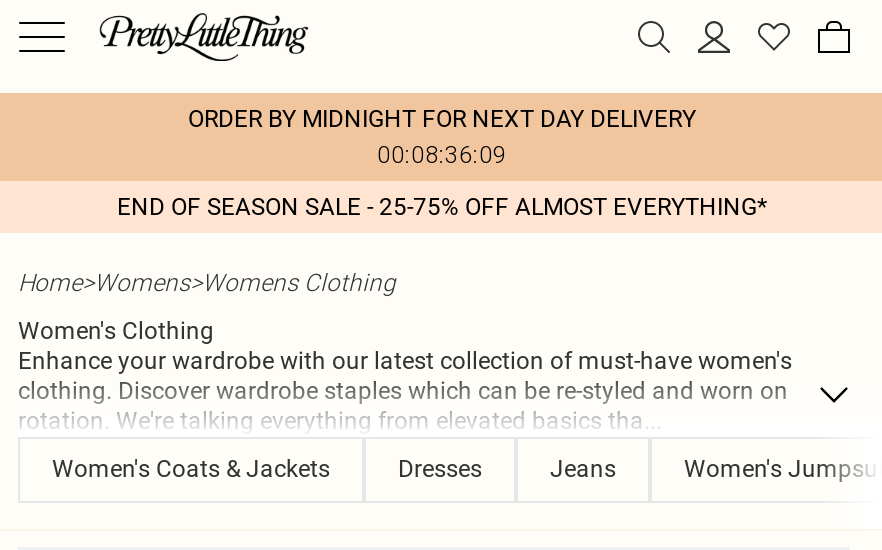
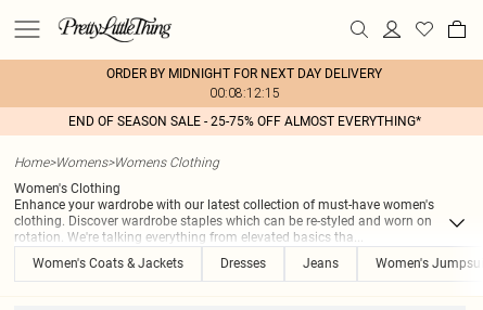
[377,139,507,169] 00:08:36:09 -> [209,85,279,101] 00:08:12:15

